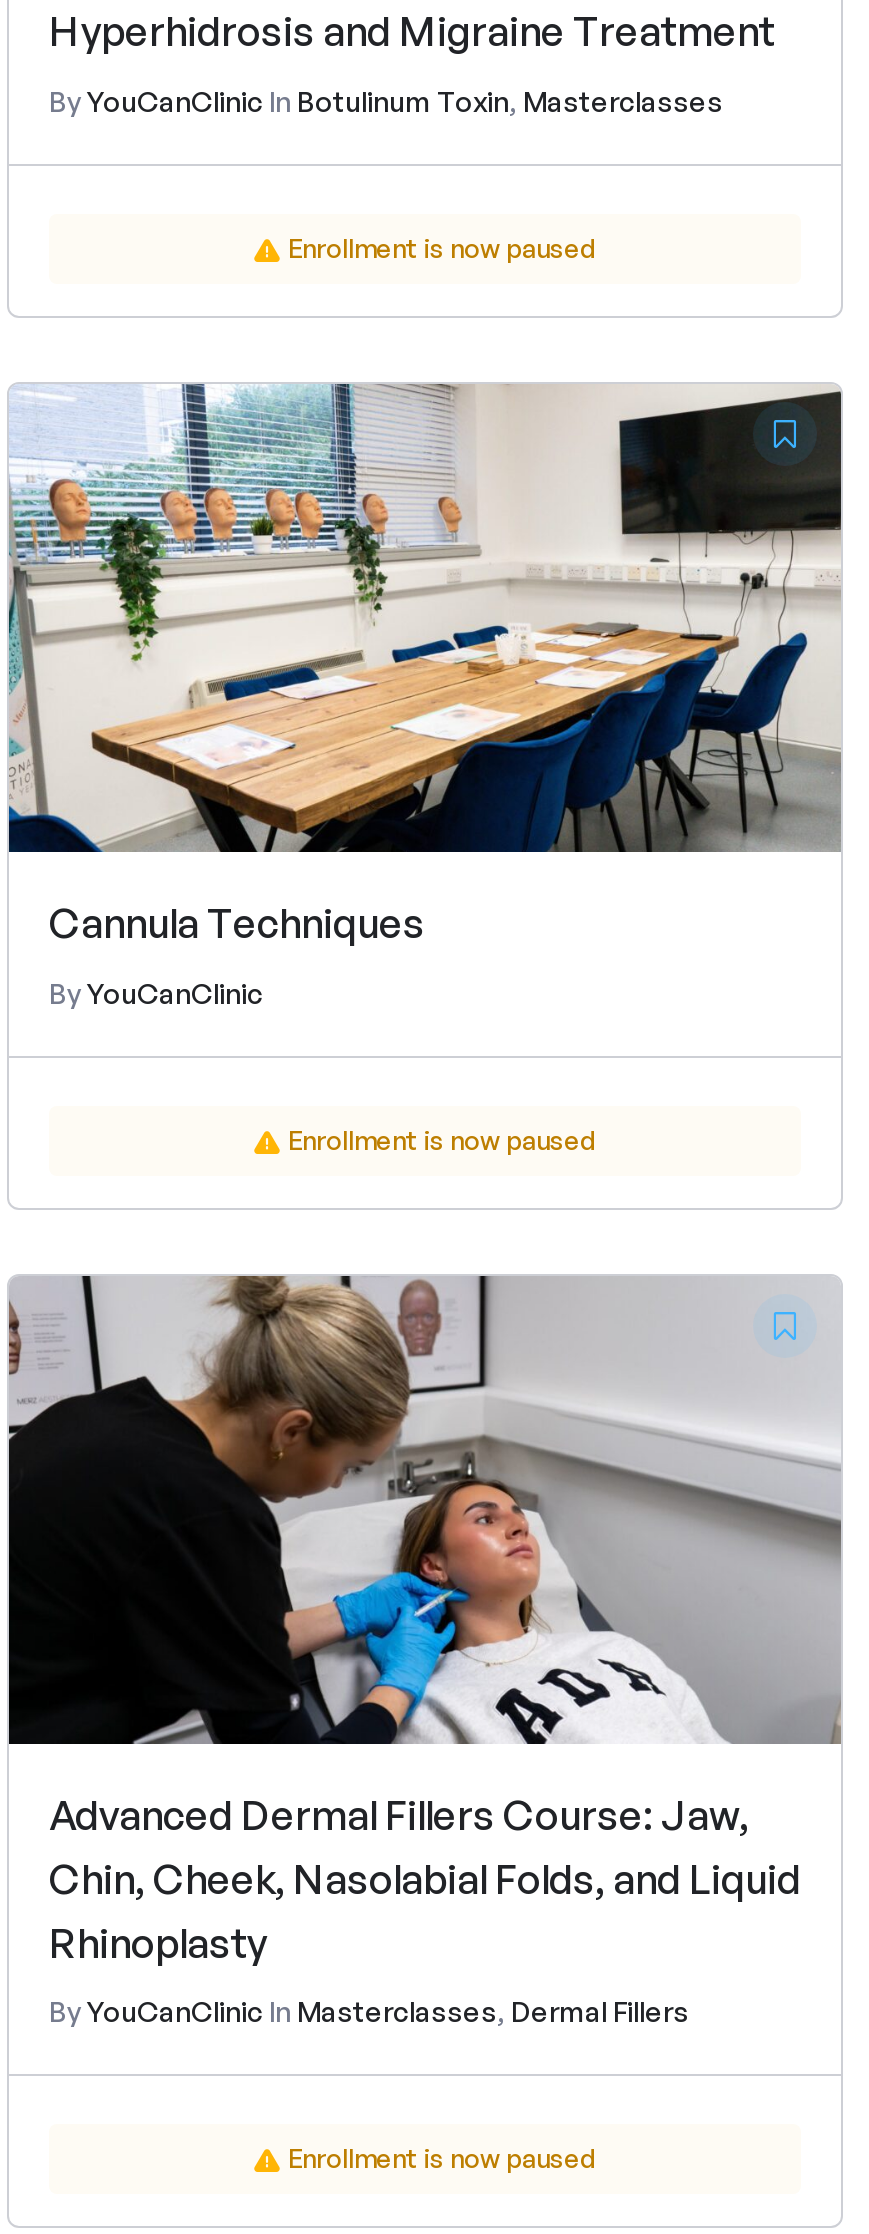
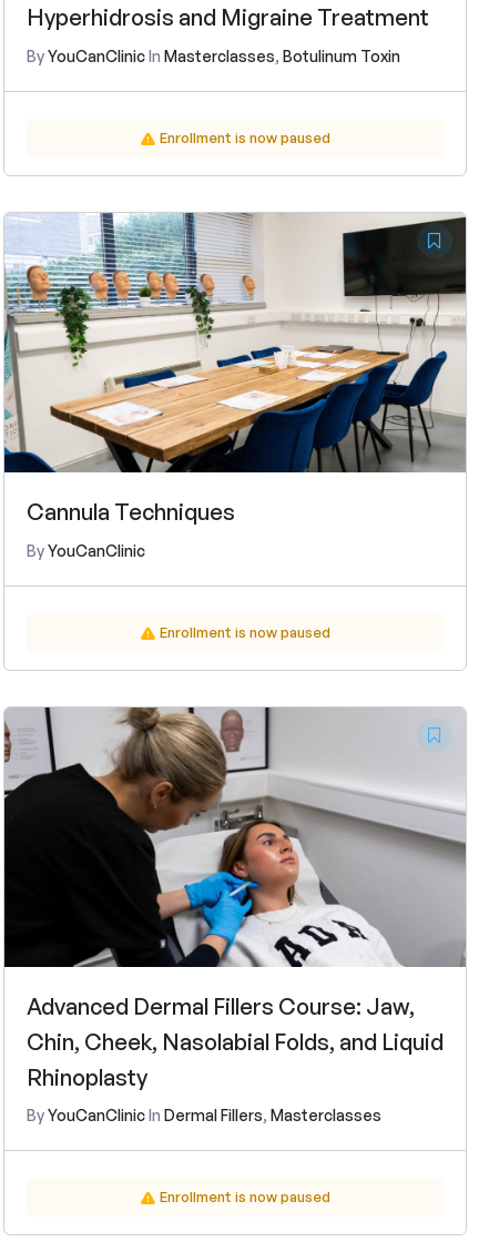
[49,84,723,118] By YouCanClinic In Botulinum Toxin, Masterclasses -> [27,47,400,65] By YouCanClinic In Masterclasses, Botulinum Toxin
[49,1994,689,2028] By YouCanClinic In Masterclasses, Dermal Fillers -> [27,1106,381,1125] By YouCanClinic In Dermal Fillers, Masterclasses

